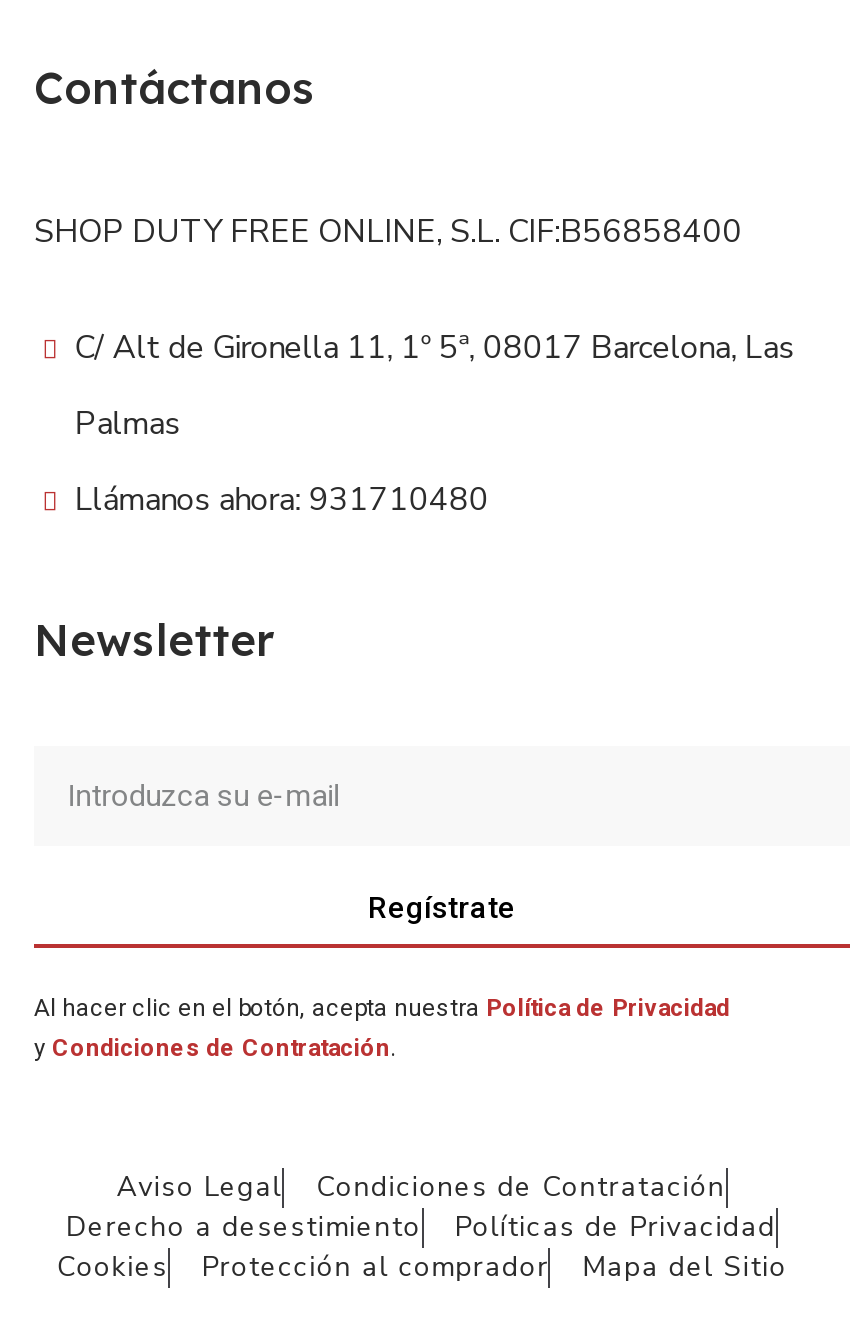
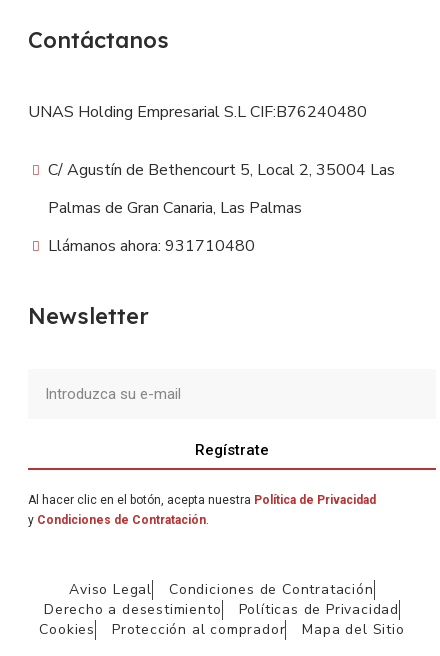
[34,210,742,254] SHOP DUTY FREE ONLINE, S.L. CIF:B56858400 -> [28,101,367,123] UNAS Holding Empresarial S.L CIF:B76240480
[74,326,794,370] C/ Alt de Gironella 11, 1º 5ª, 08017 Barcelona, Las -> [48,159,395,181] C/ Agustín de Bethencourt 5, Local 2, 35004 Las
[74,402,180,446] Palmas -> [48,197,302,219] Palmas de Gran Canaria, Las Palmas

